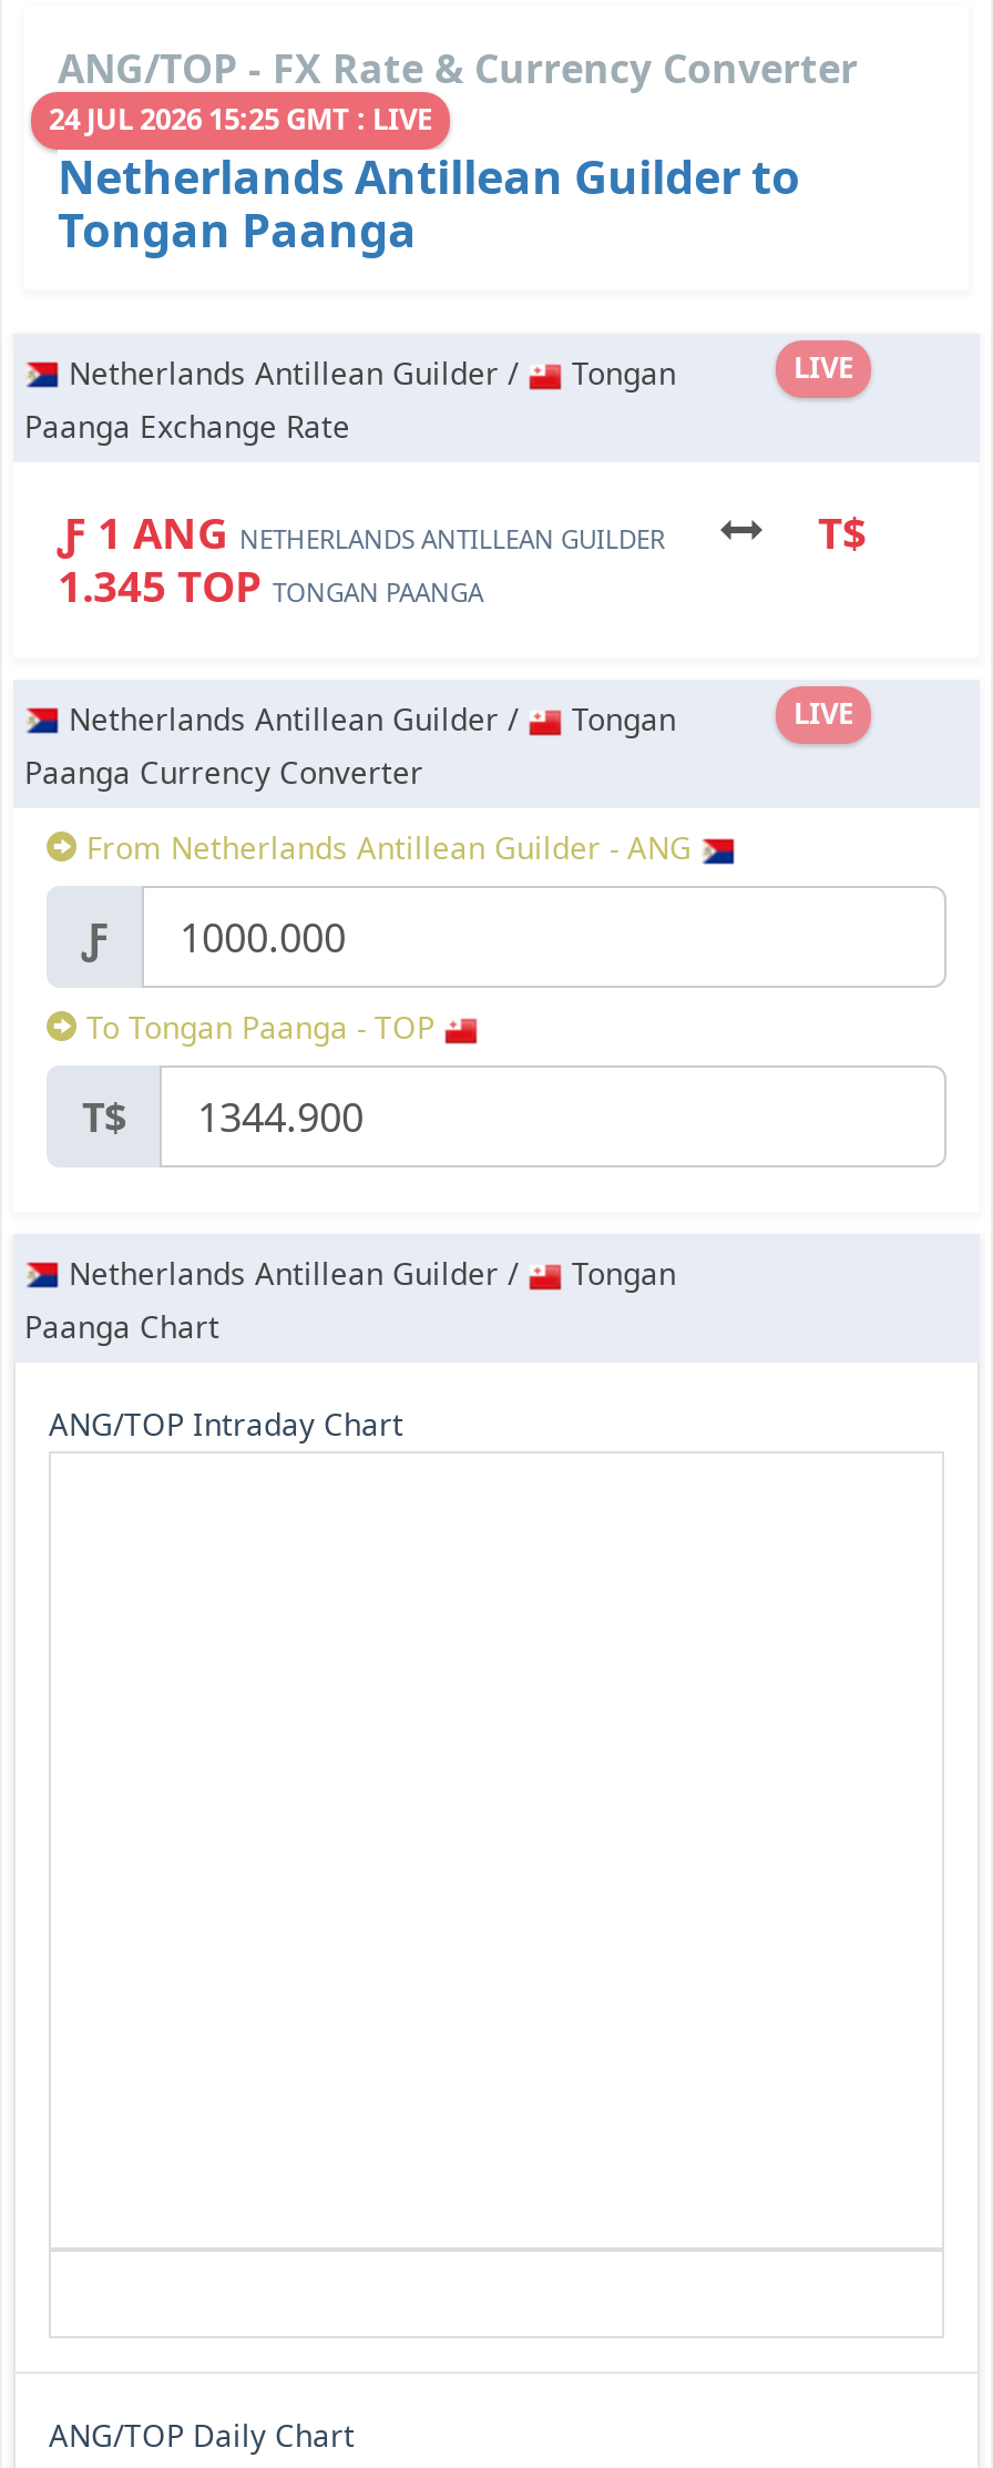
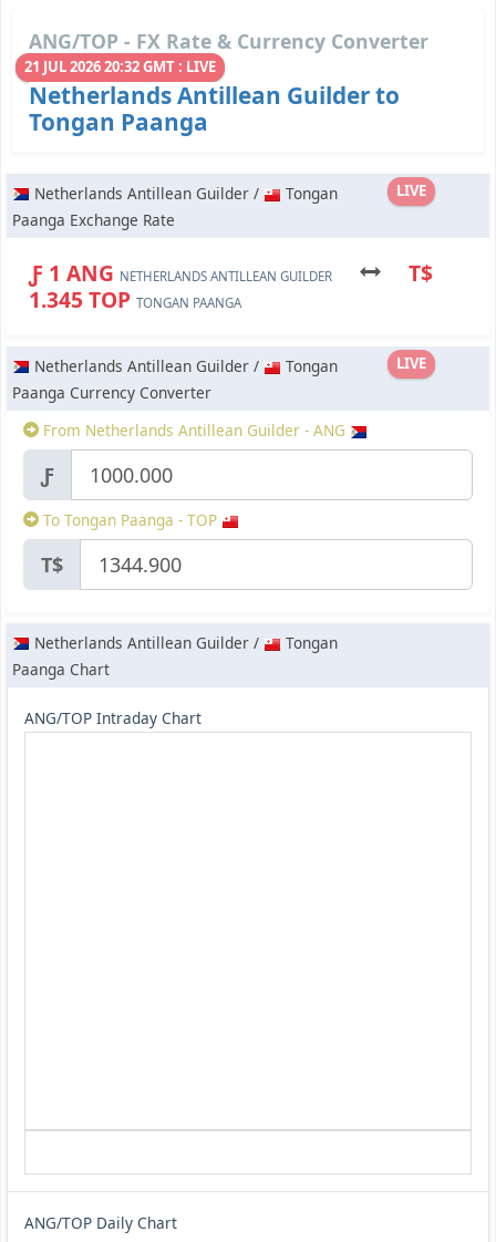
[49,99,432,139] 24 JUL 2026 15:25 GMT : LIVE -> [24,57,216,77] 21 JUL 2026 20:32 GMT : LIVE

